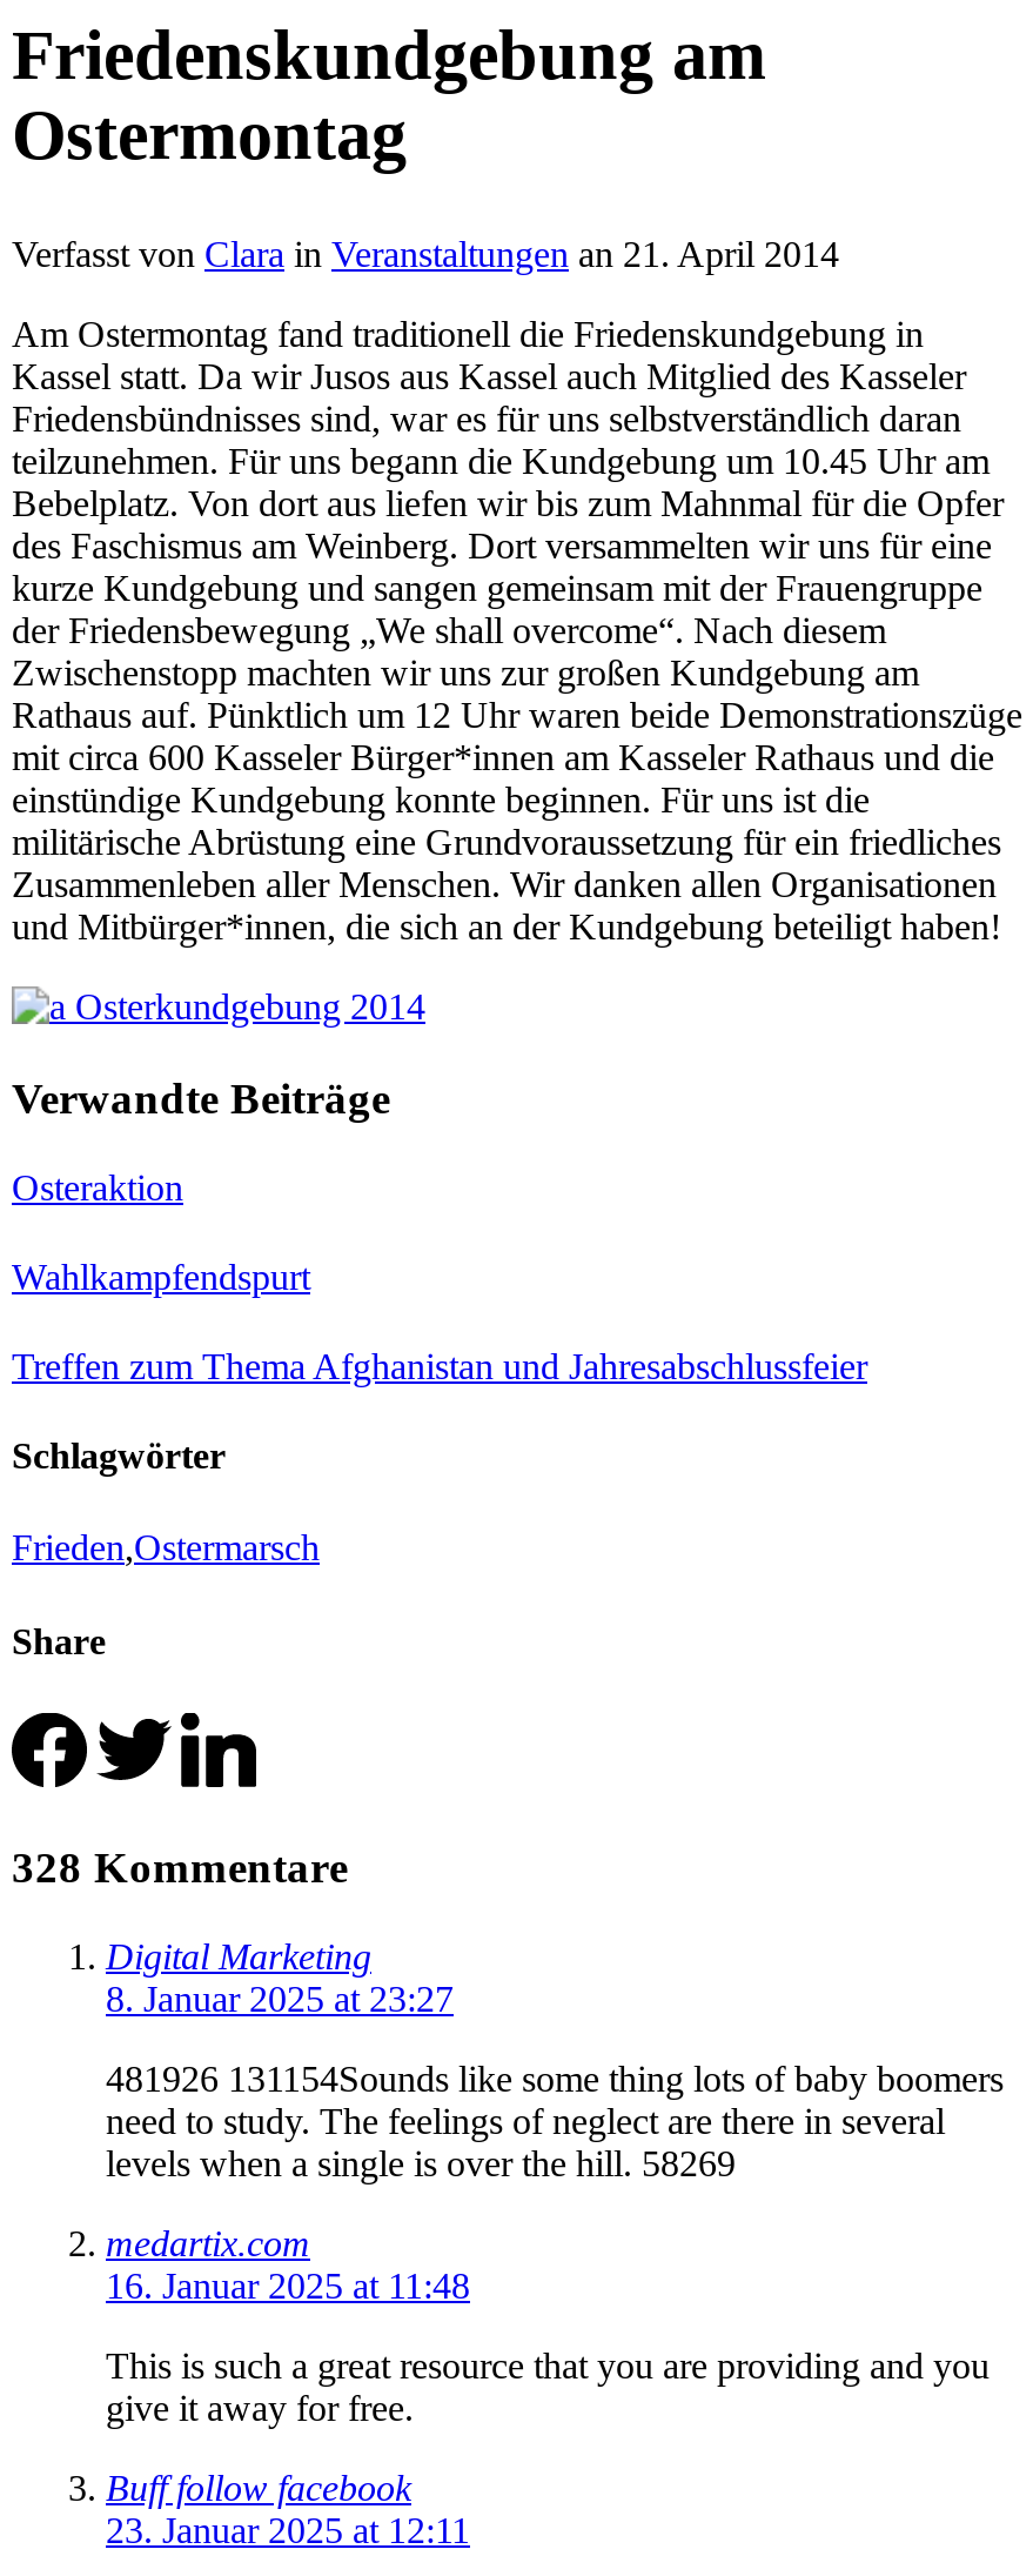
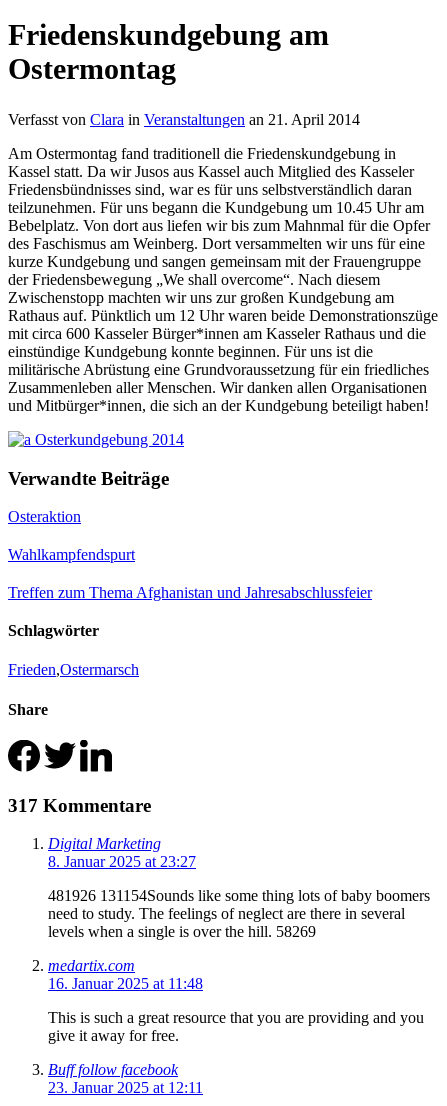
[12,1842,348,1891] 328 Kommentare -> [8,795,151,816] 317 Kommentare

